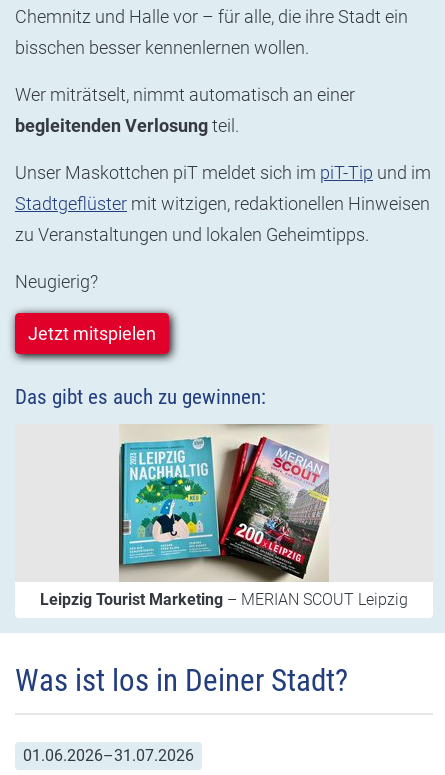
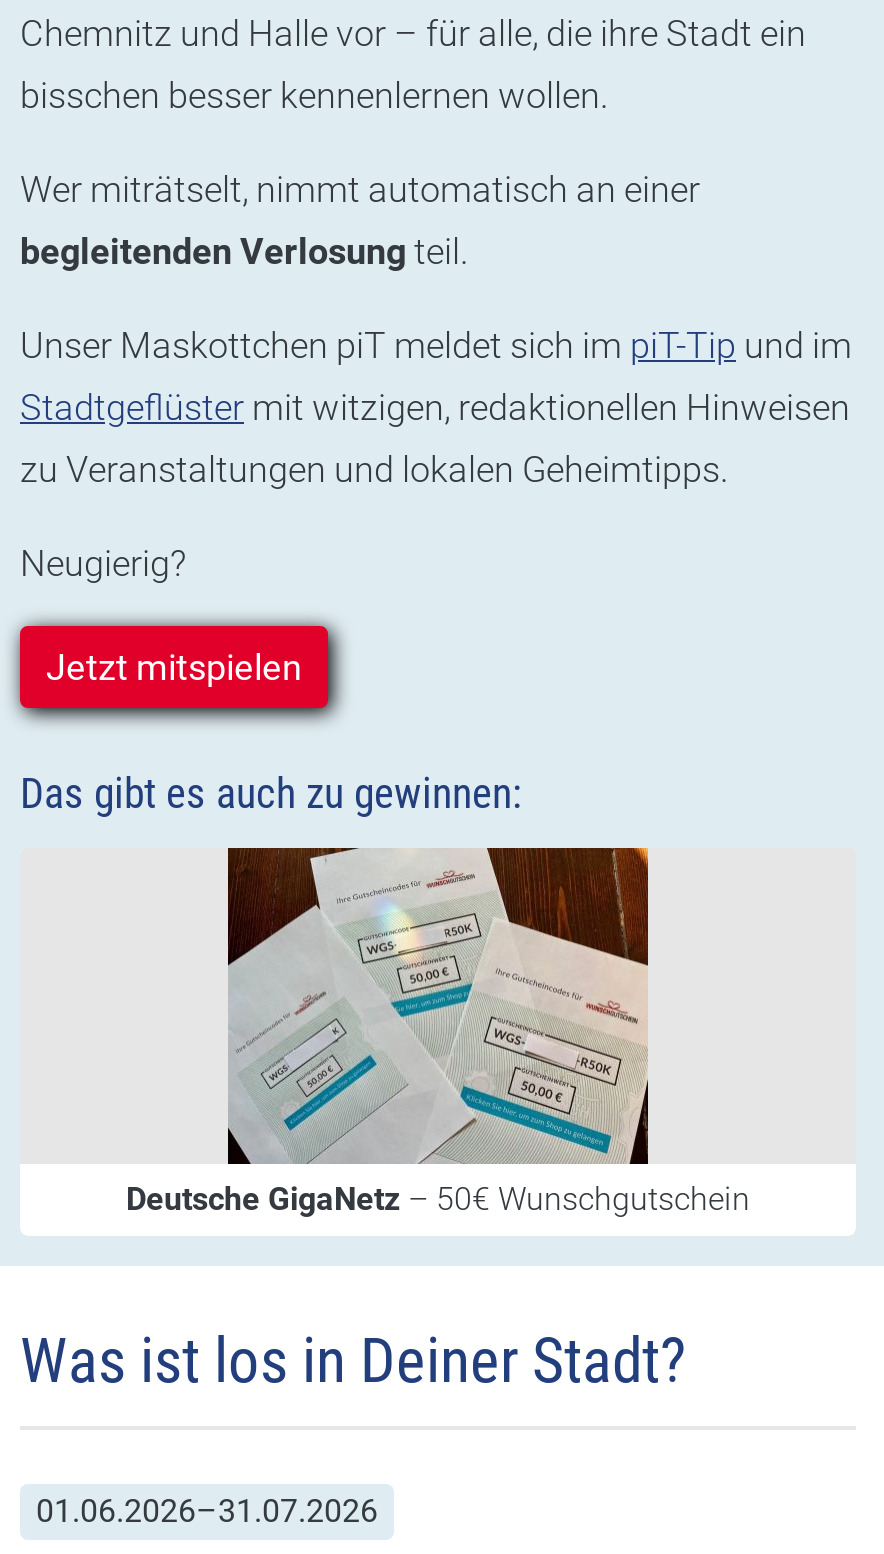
[40,424,408,609] [image] | Leipzig Tourist Marketing – MERIAN SCOUT Leipzig -> [126,846,750,1217] [image] | Deutsche GigaNetz – 50€ Wunschgutschein

